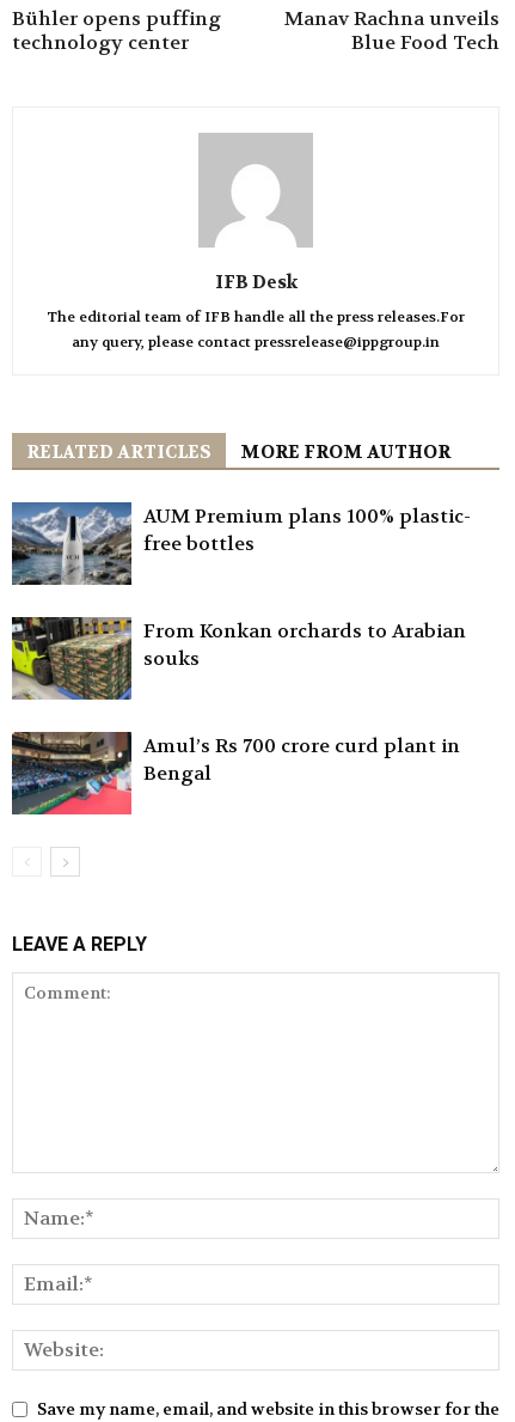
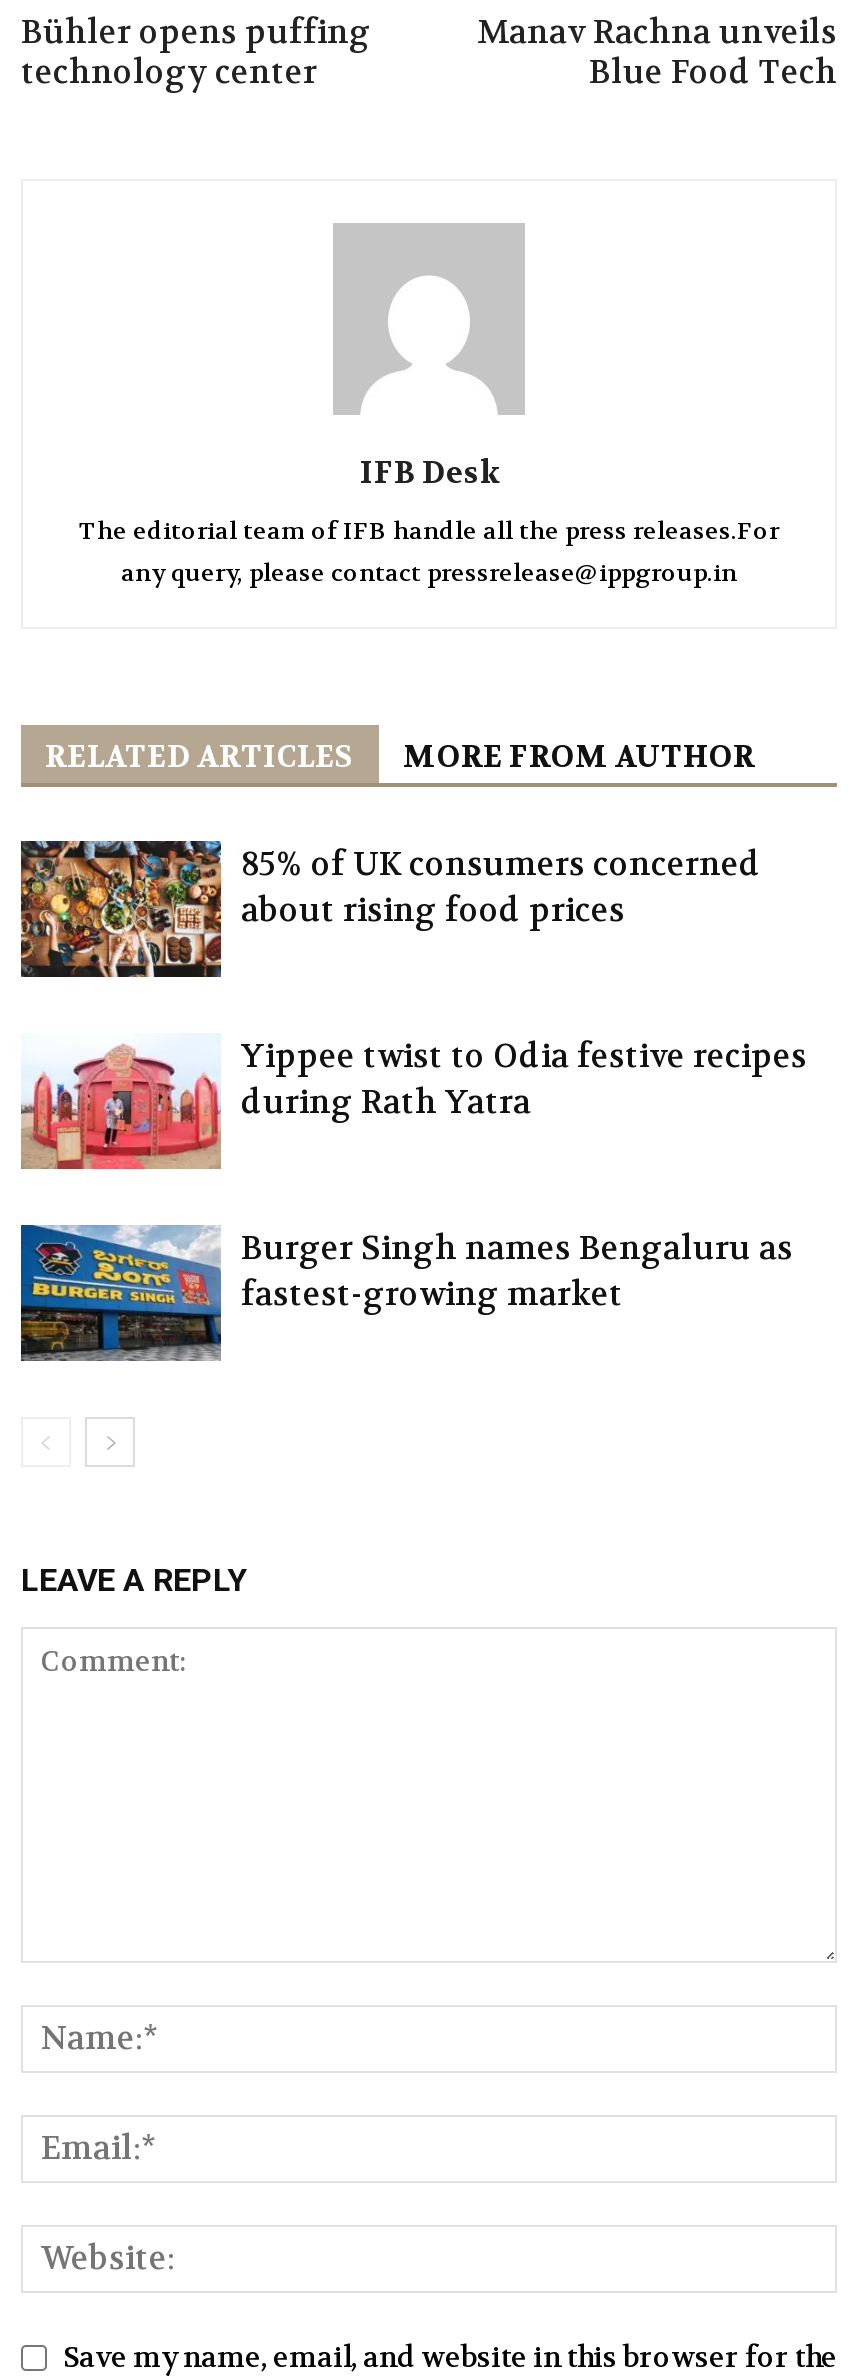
[11,501,471,586] [image] | AUM Premium plans 100% plastic- | free bottles -> [19,838,761,980] [image] | 85% of UK consumers concerned | about rising food prices
[11,616,466,701] [image] | From Konkan orchards to Arabian | souks -> [19,1032,807,1170] [image] | Yippee twist to Odia festive recipes | during Rath Yatra
[11,731,460,816] [image] | Amul’s Rs 700 crore curd plant in | Bengal -> [19,1222,793,1364] [image] | Burger Singh names Bengaluru as | fastest-growing market

